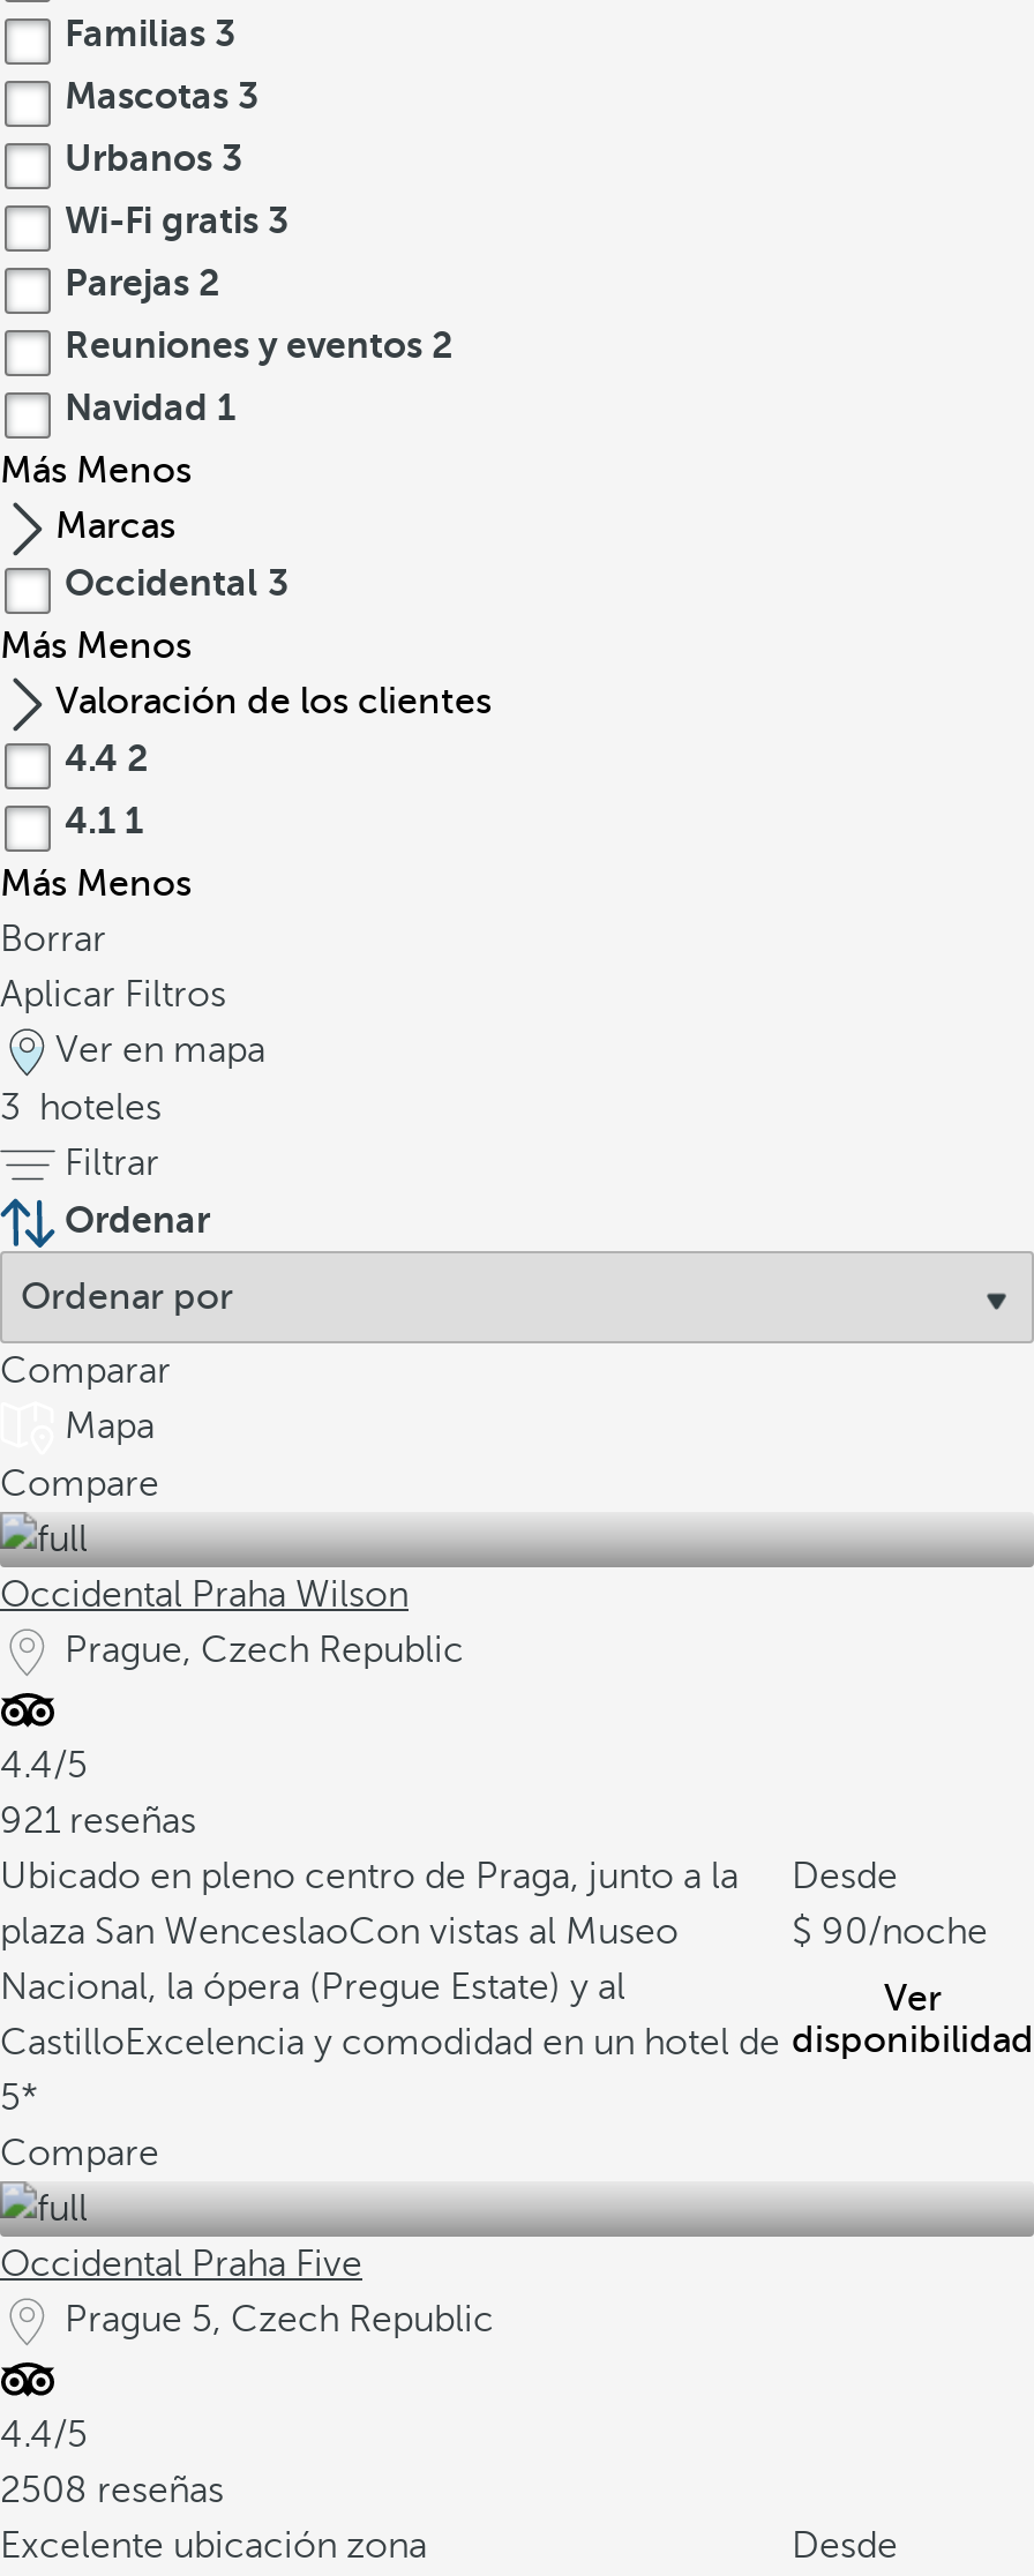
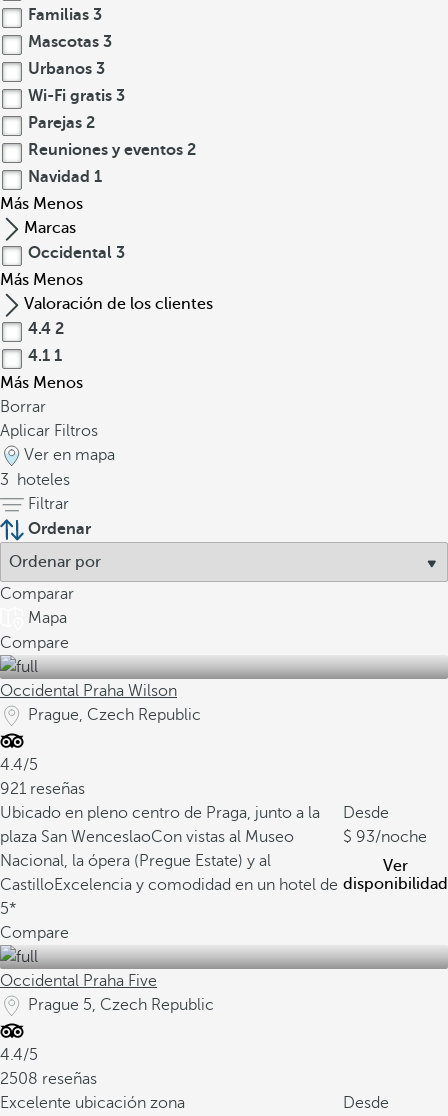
[822,1911,988,1953] 90/noche -> [356,828,427,846] 93/noche

